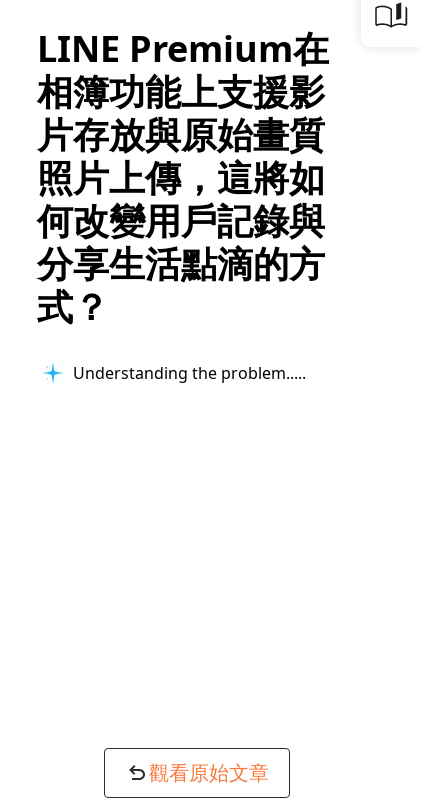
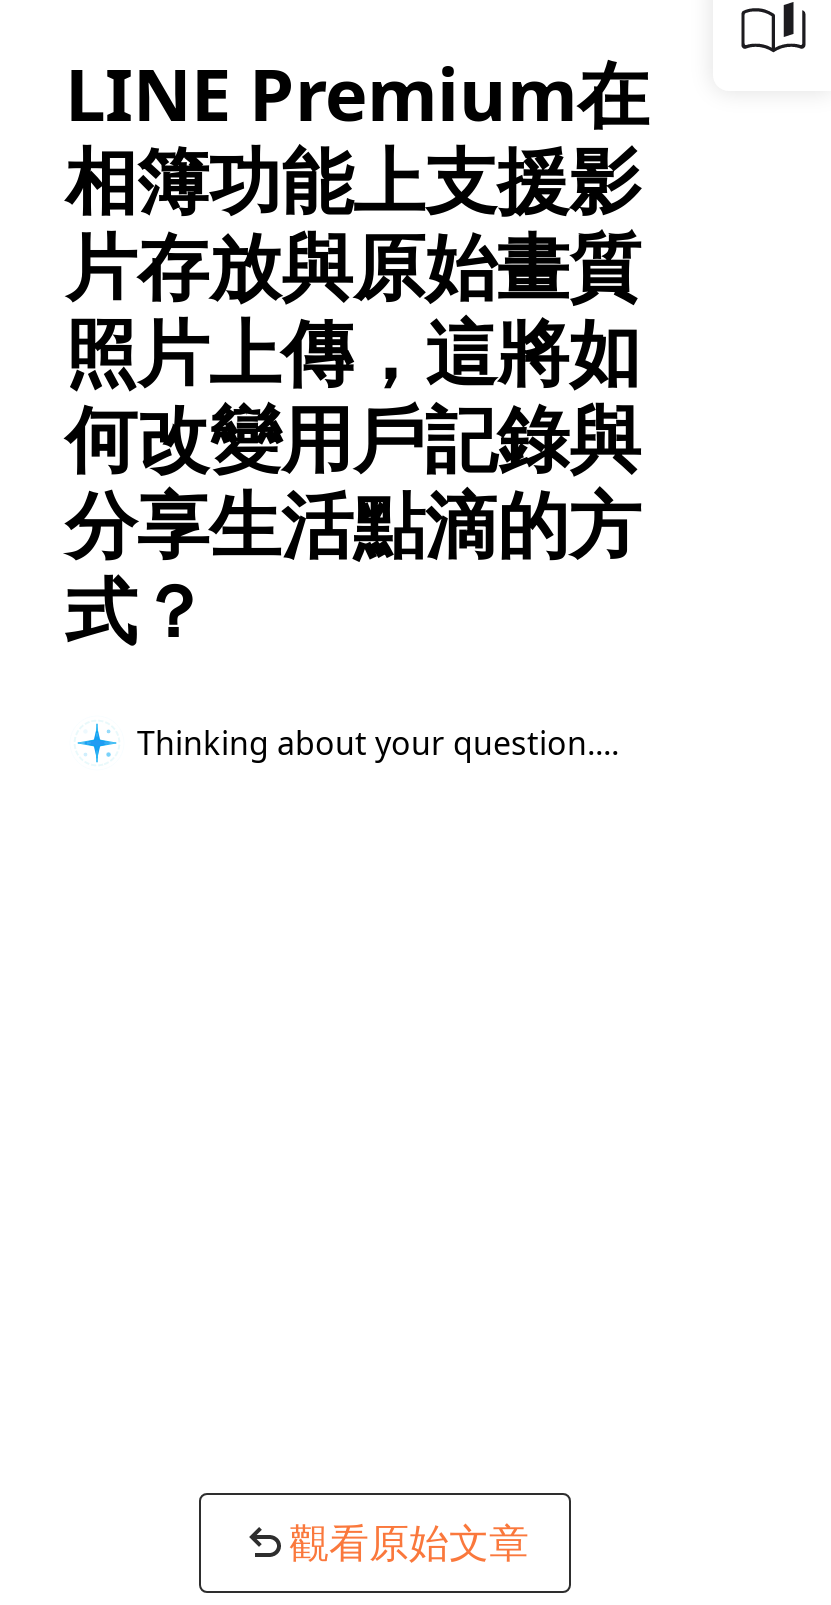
[73,361,298,383] Understanding the problem... -> [137,720,611,764] Thinking about your question...

